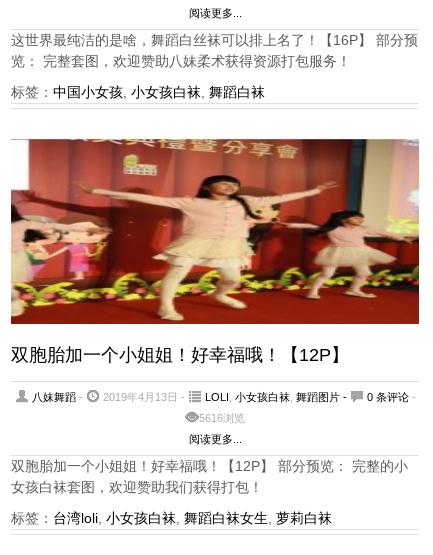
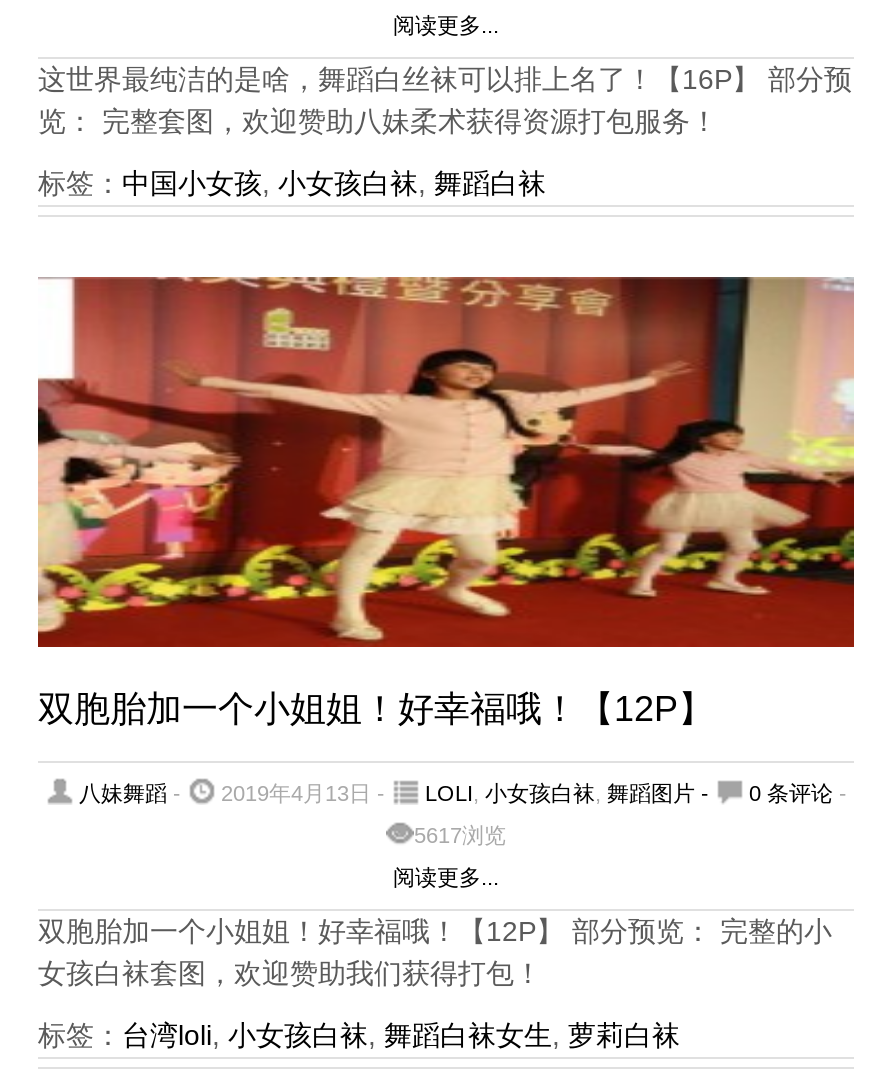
[199,412,245,424] 5616浏览 -> [414,823,506,847] 5617浏览

